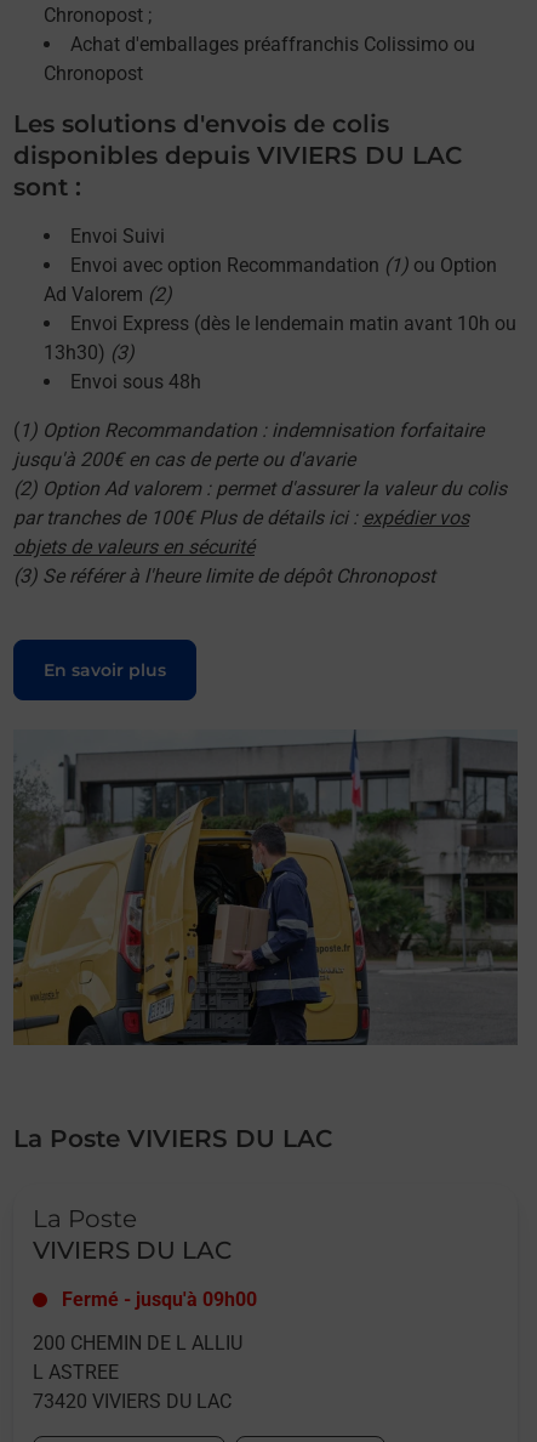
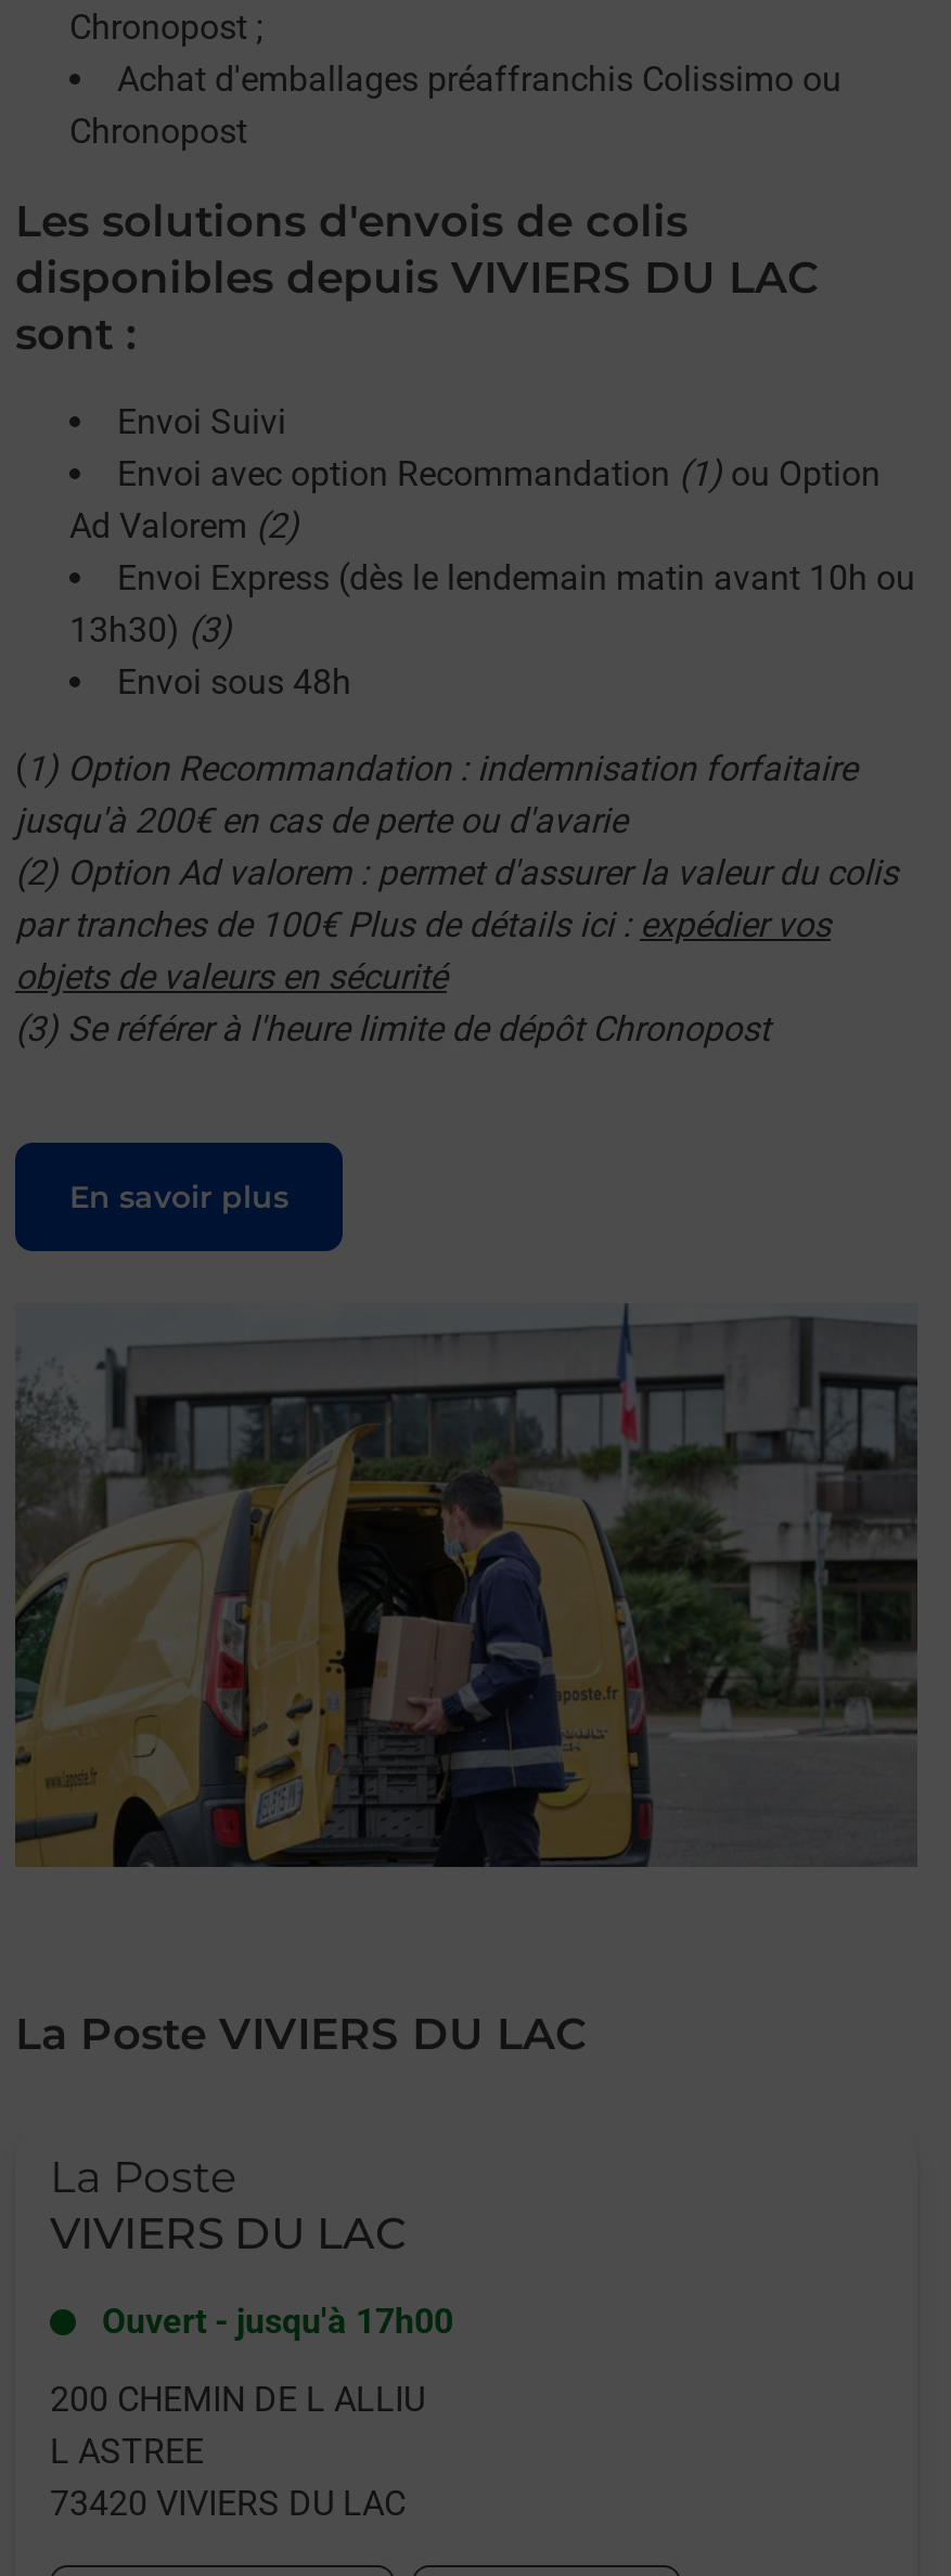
[62,1288,257,1311] Fermé - jusqu'à 09h00 -> [102,2301,453,2342] Ouvert - jusqu'à 17h00

